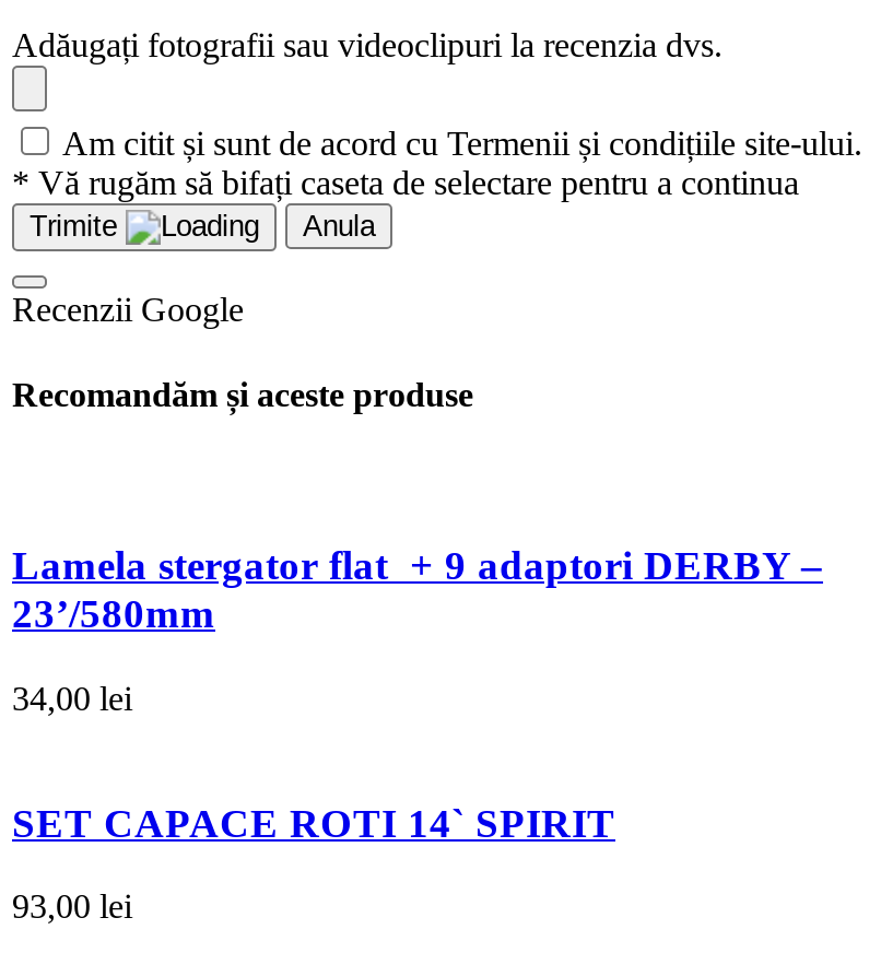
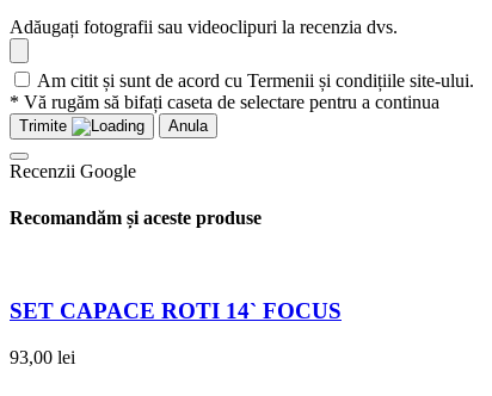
[12,543,823,845] Lamela stergator flat + 9 adaptori DERBY – | 23’/580mm | 34,00 lei | SET CAPACE ROTI 14` SPIRIT -> [10,298,342,323] SET CAPACE ROTI 14` FOCUS

